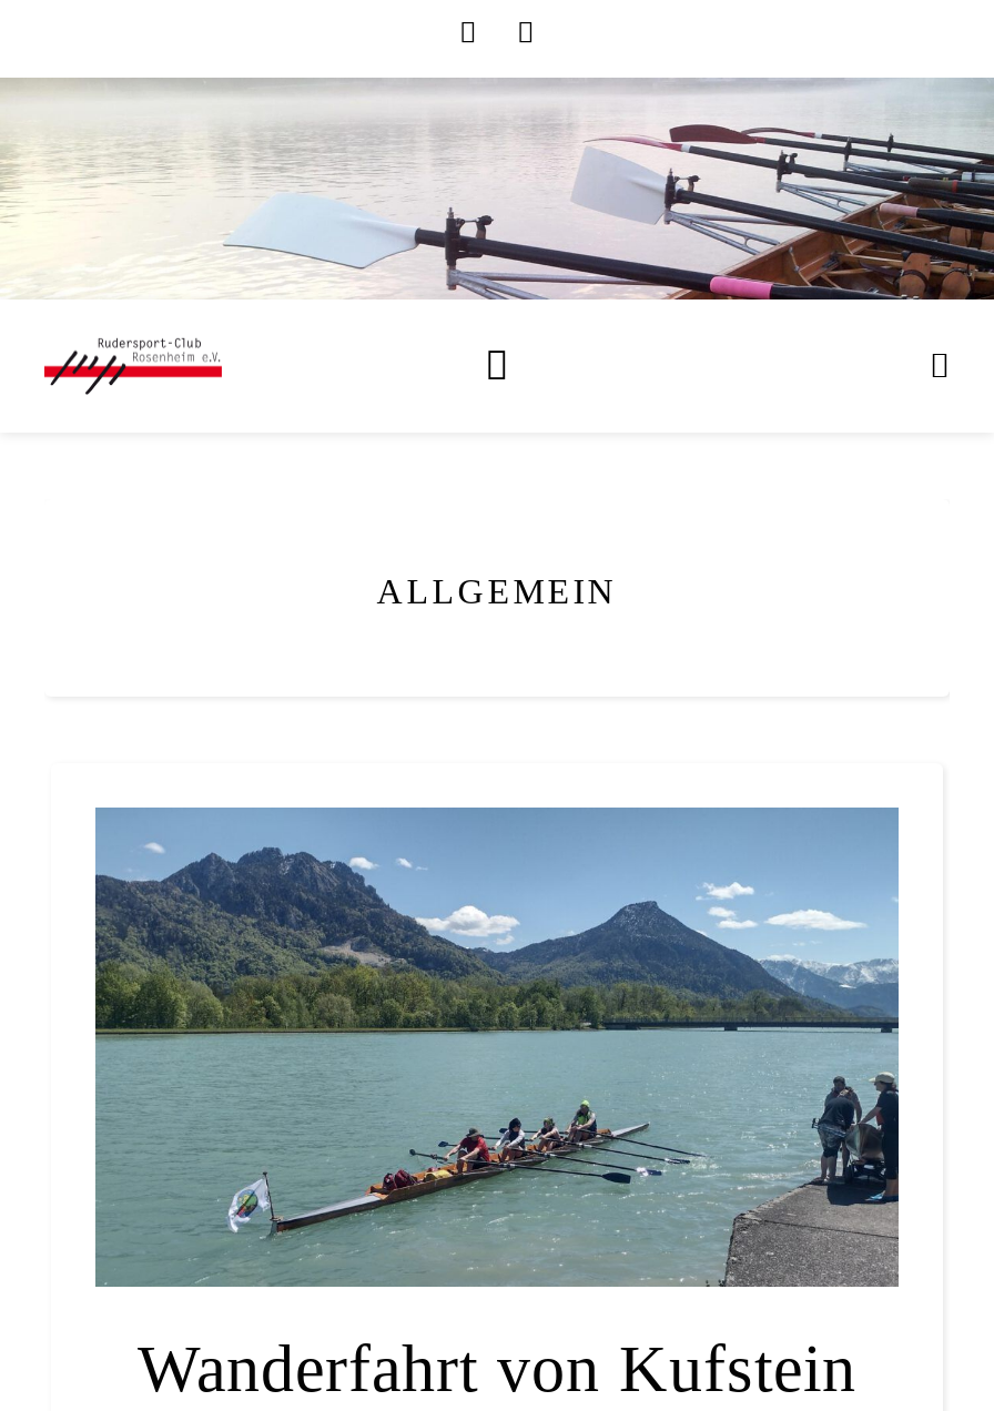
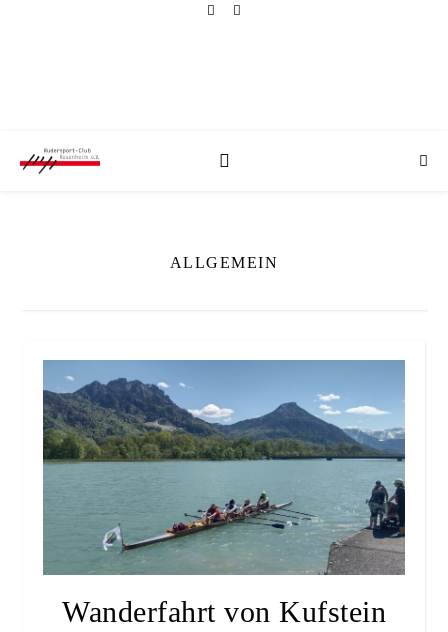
[7,78,987,302] [image] -> none

